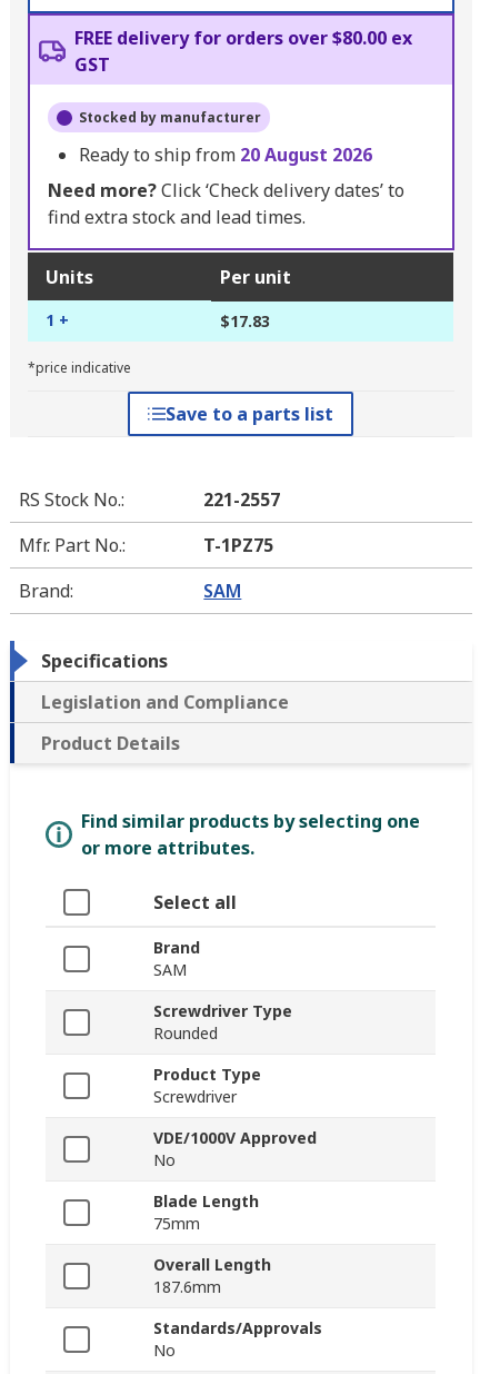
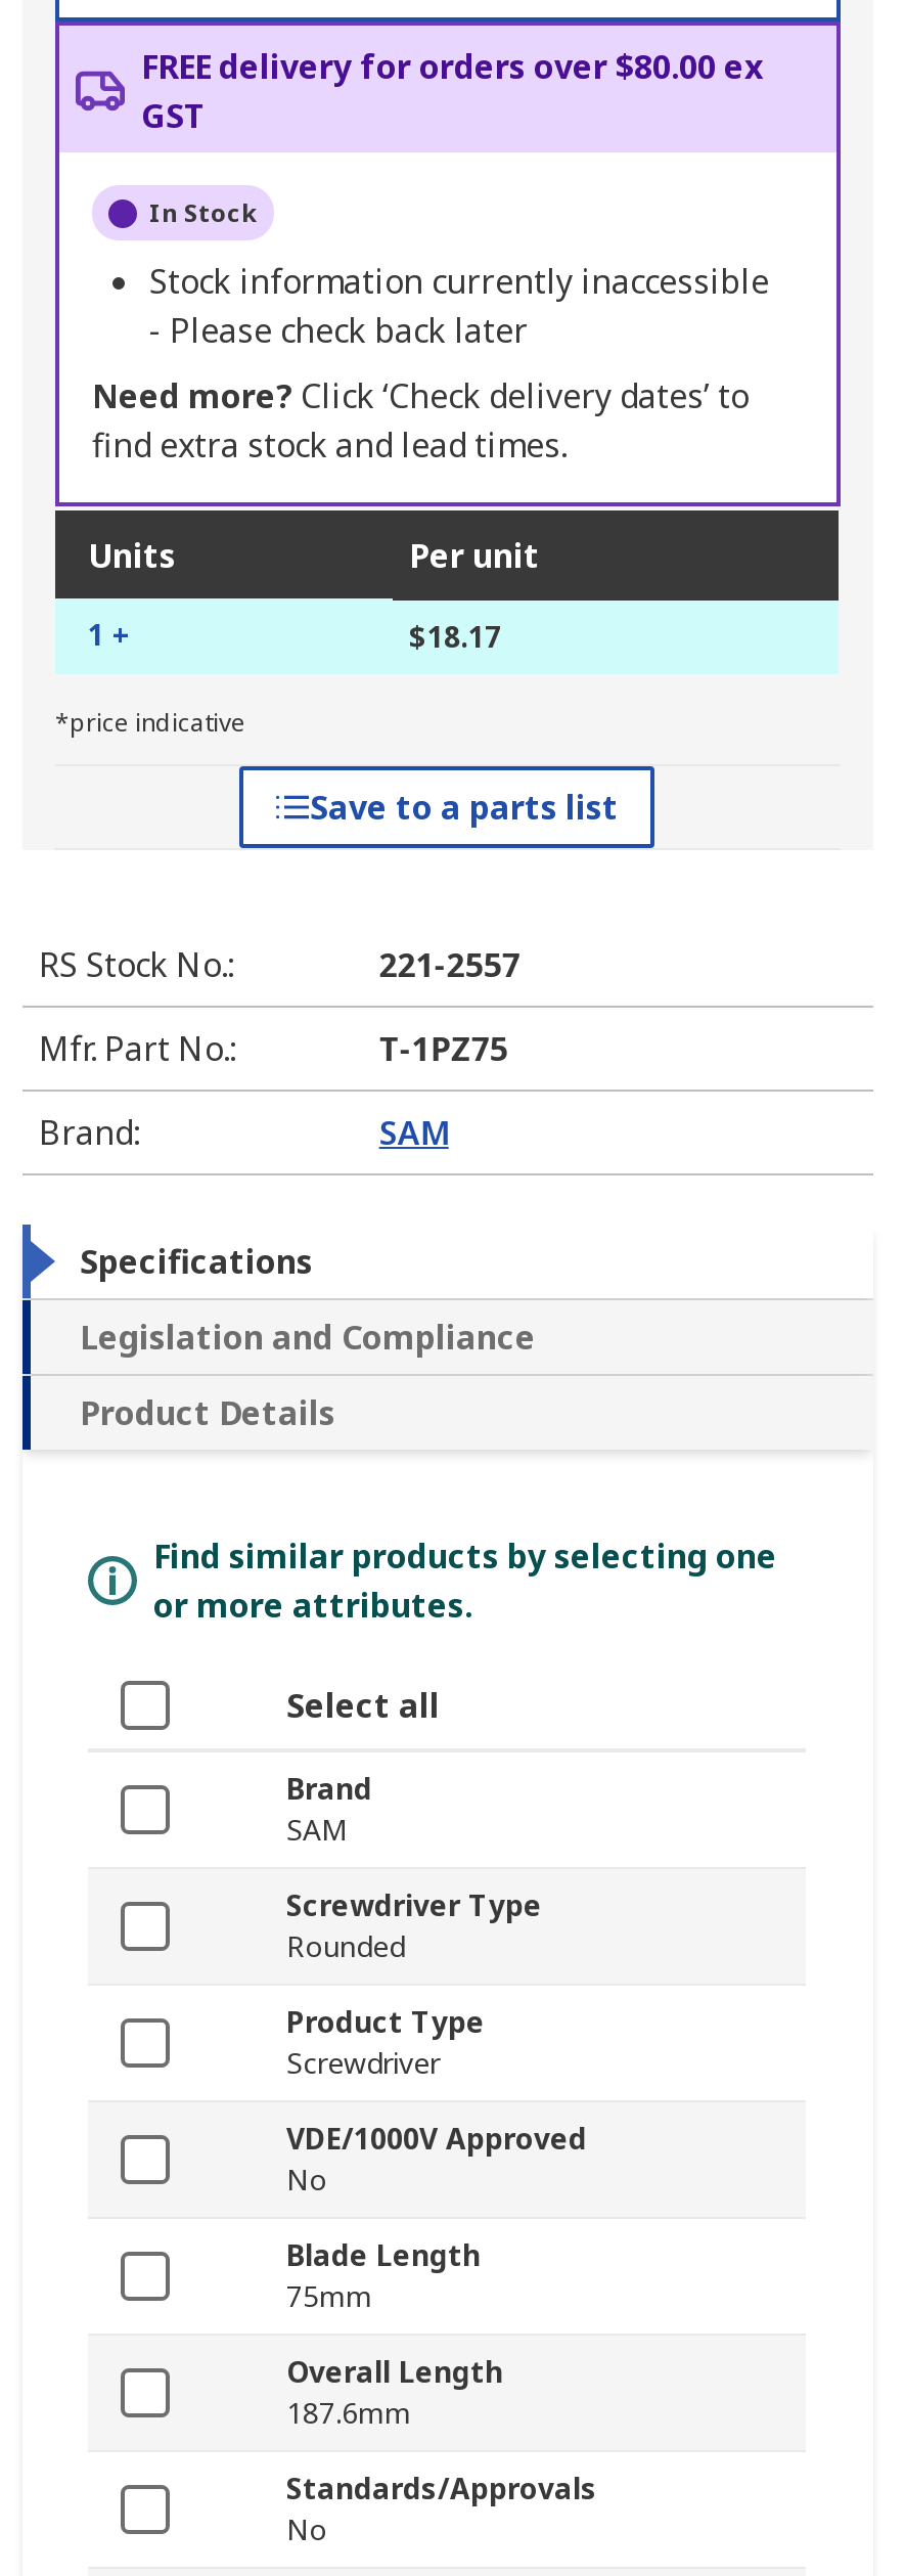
[79,108,261,127] Stocked by manufacturer -> [149,196,258,231] In Stock
[79,143,372,167] Ready to ship from 20 August 2026 -> [149,260,769,354] Stock information currently inaccessible | - Please check back later
[220,311,270,332] $17.83 -> [409,618,501,657] $18.17

